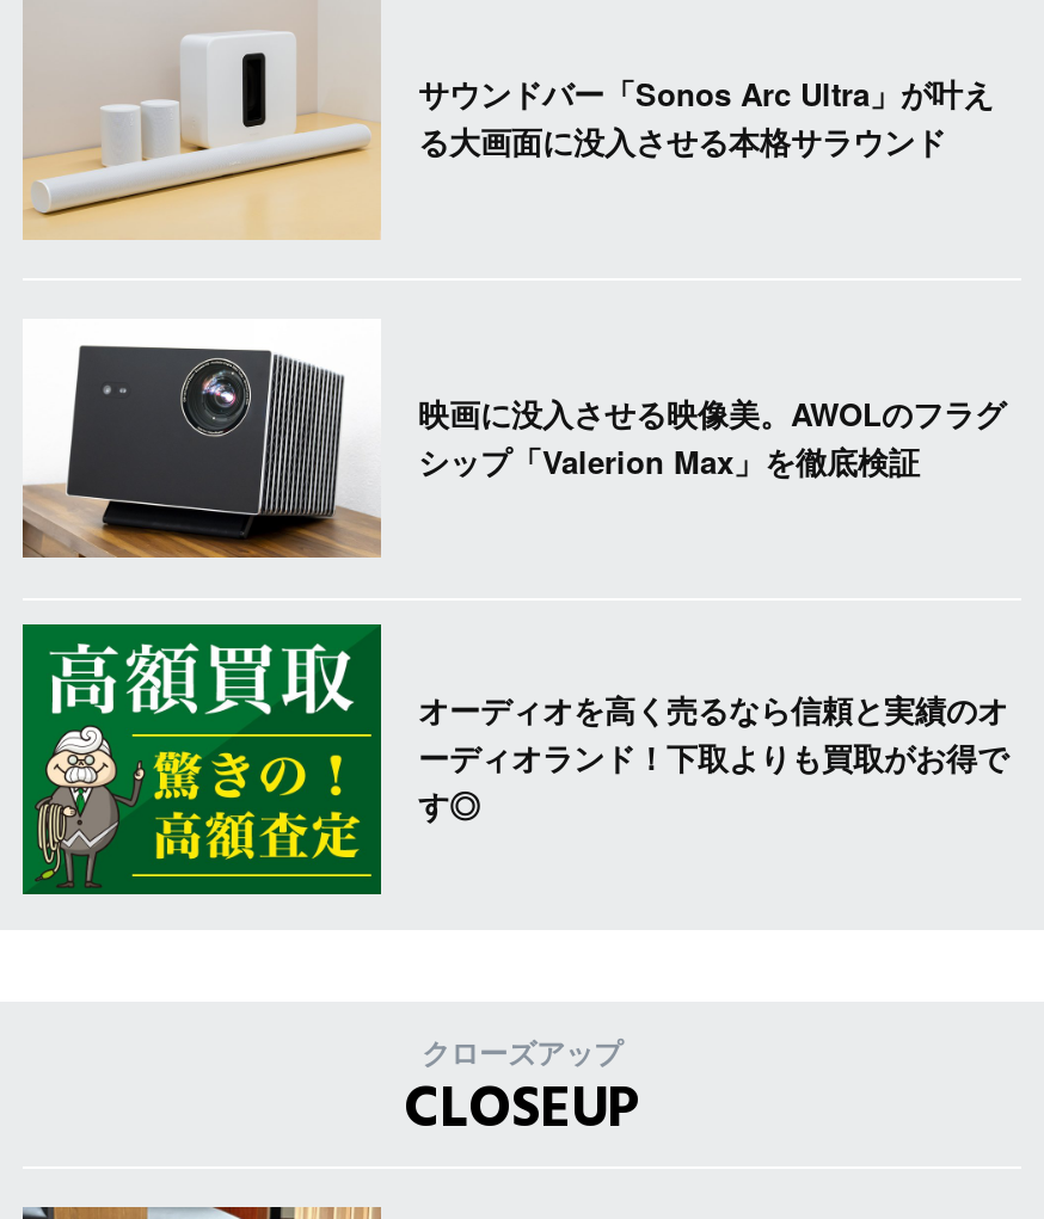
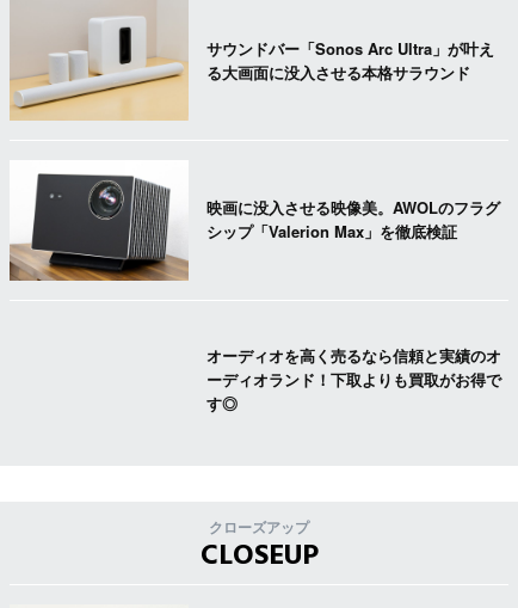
[20,622,383,897] [image] -> none

